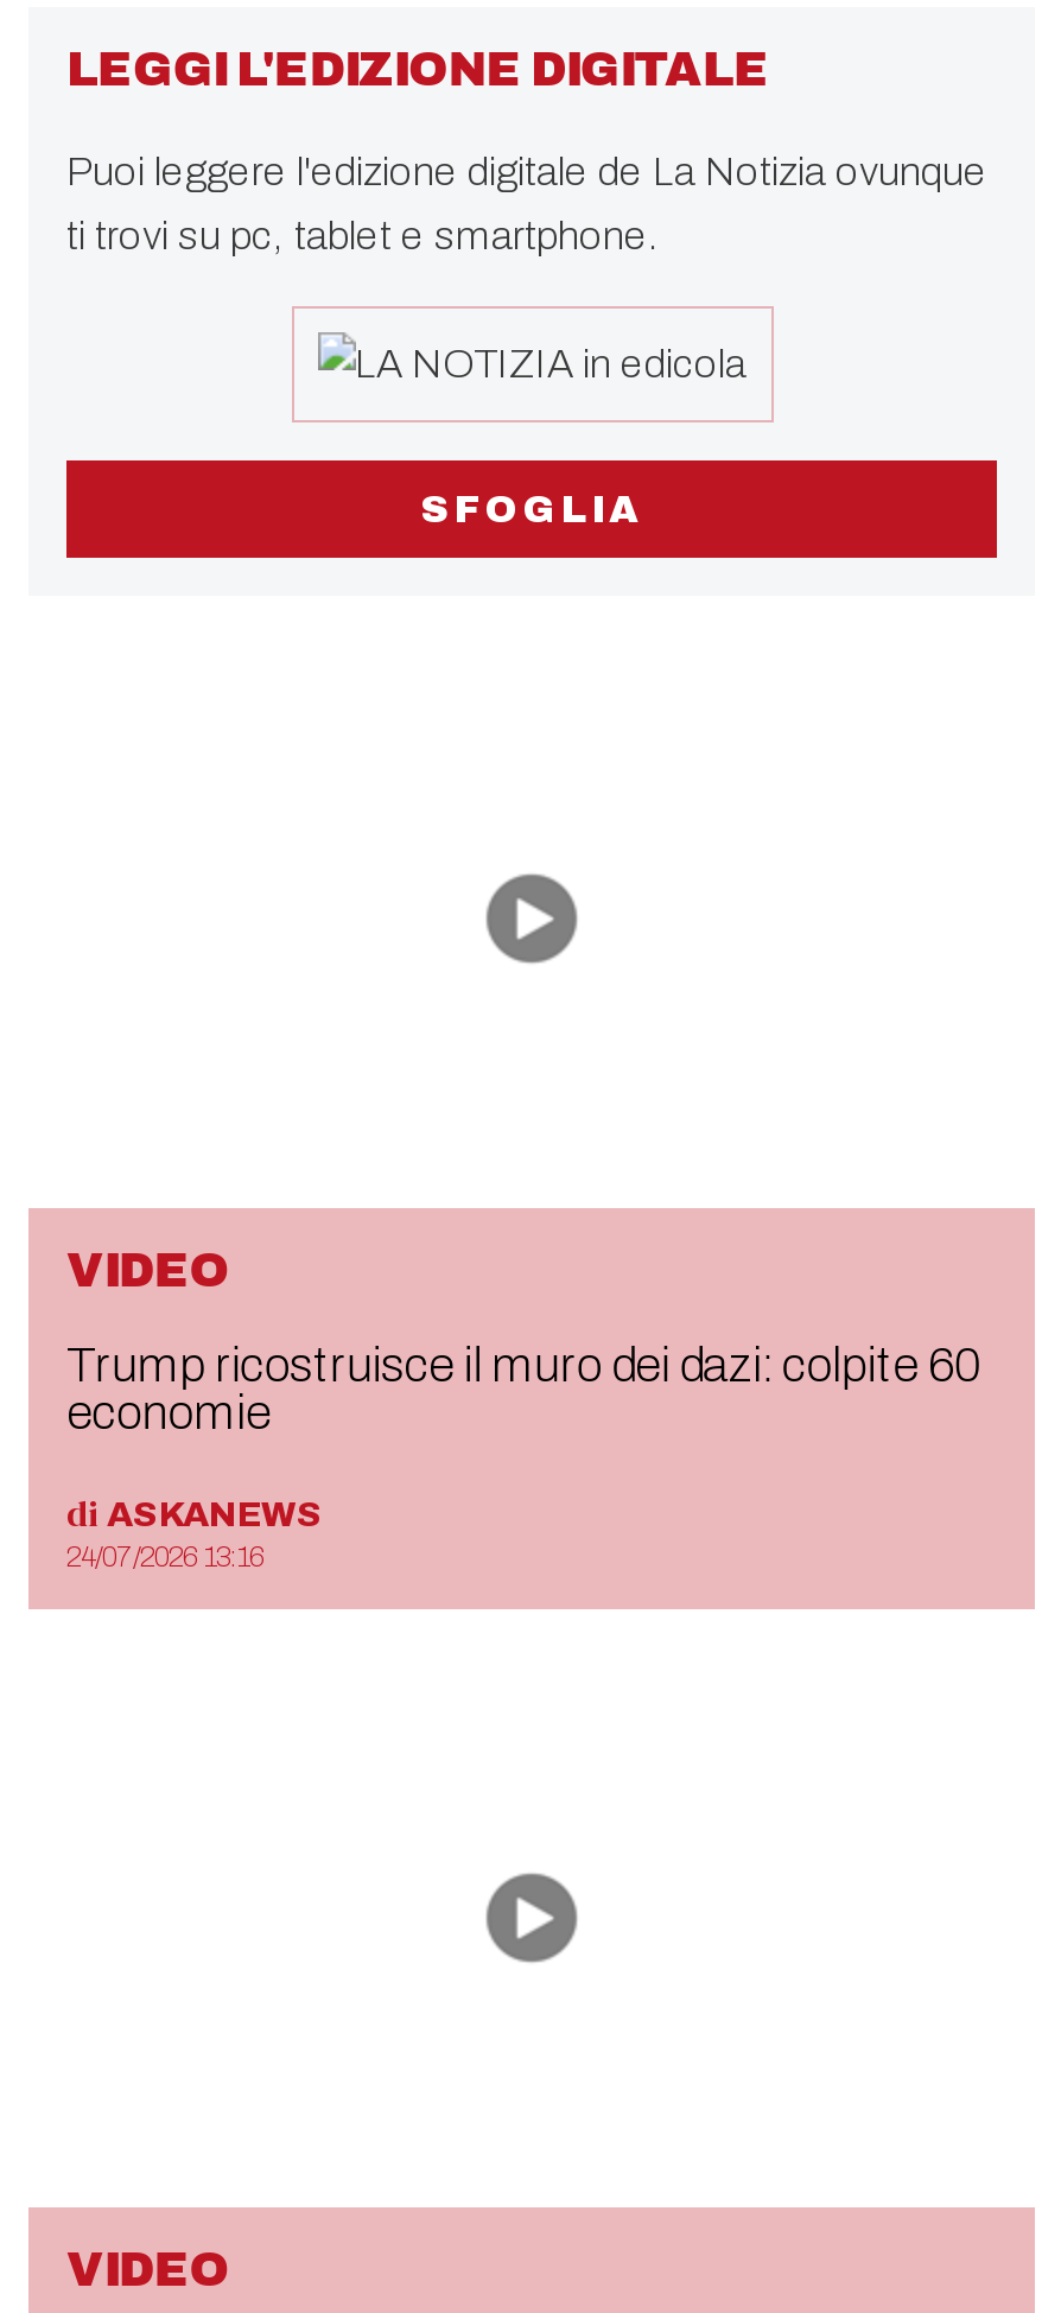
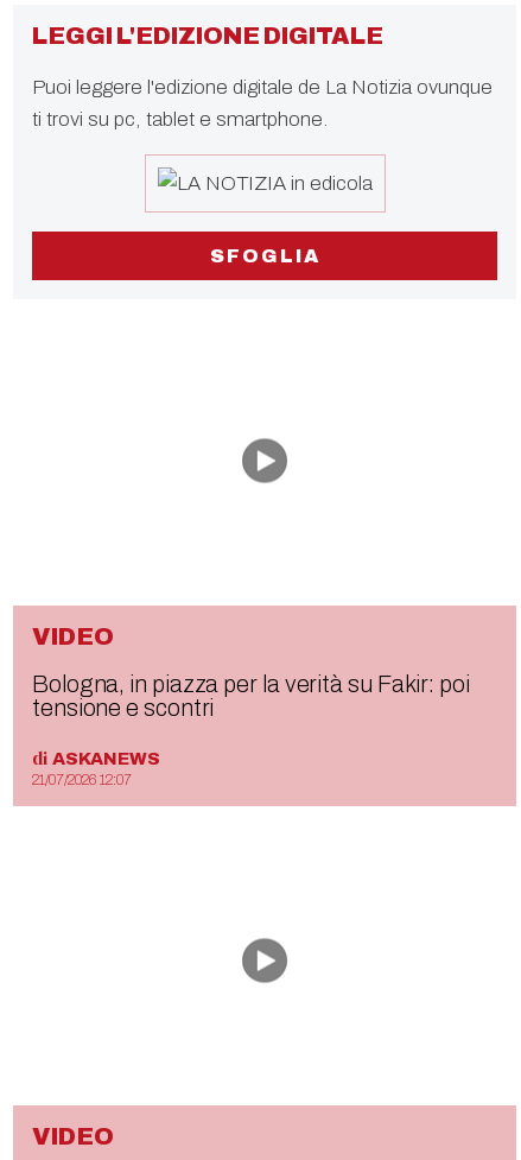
[66,1339,980,1439] Trump ricostruisce il muro dei dazi: colpite 60 | economie -> [32,671,470,720] Bologna, in piazza per la verità su Fakir: poi | tensione e scontri
[66,1541,263,1574] 24/07/2026 13:16 -> [32,772,132,788] 21/07/2026 12:07

